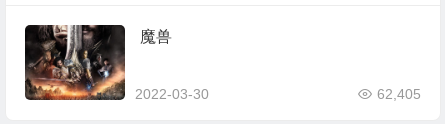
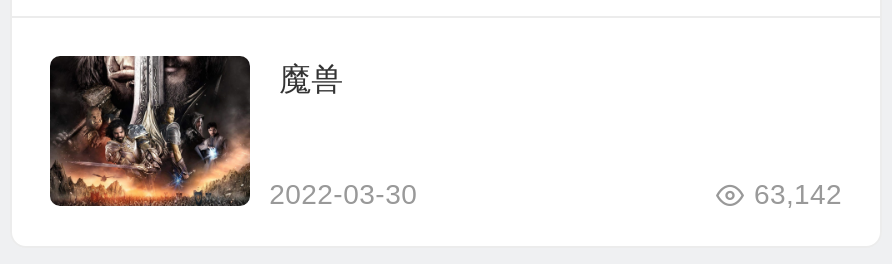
[377,86,421,102] 62,405 -> [754,178,842,210] 63,142

